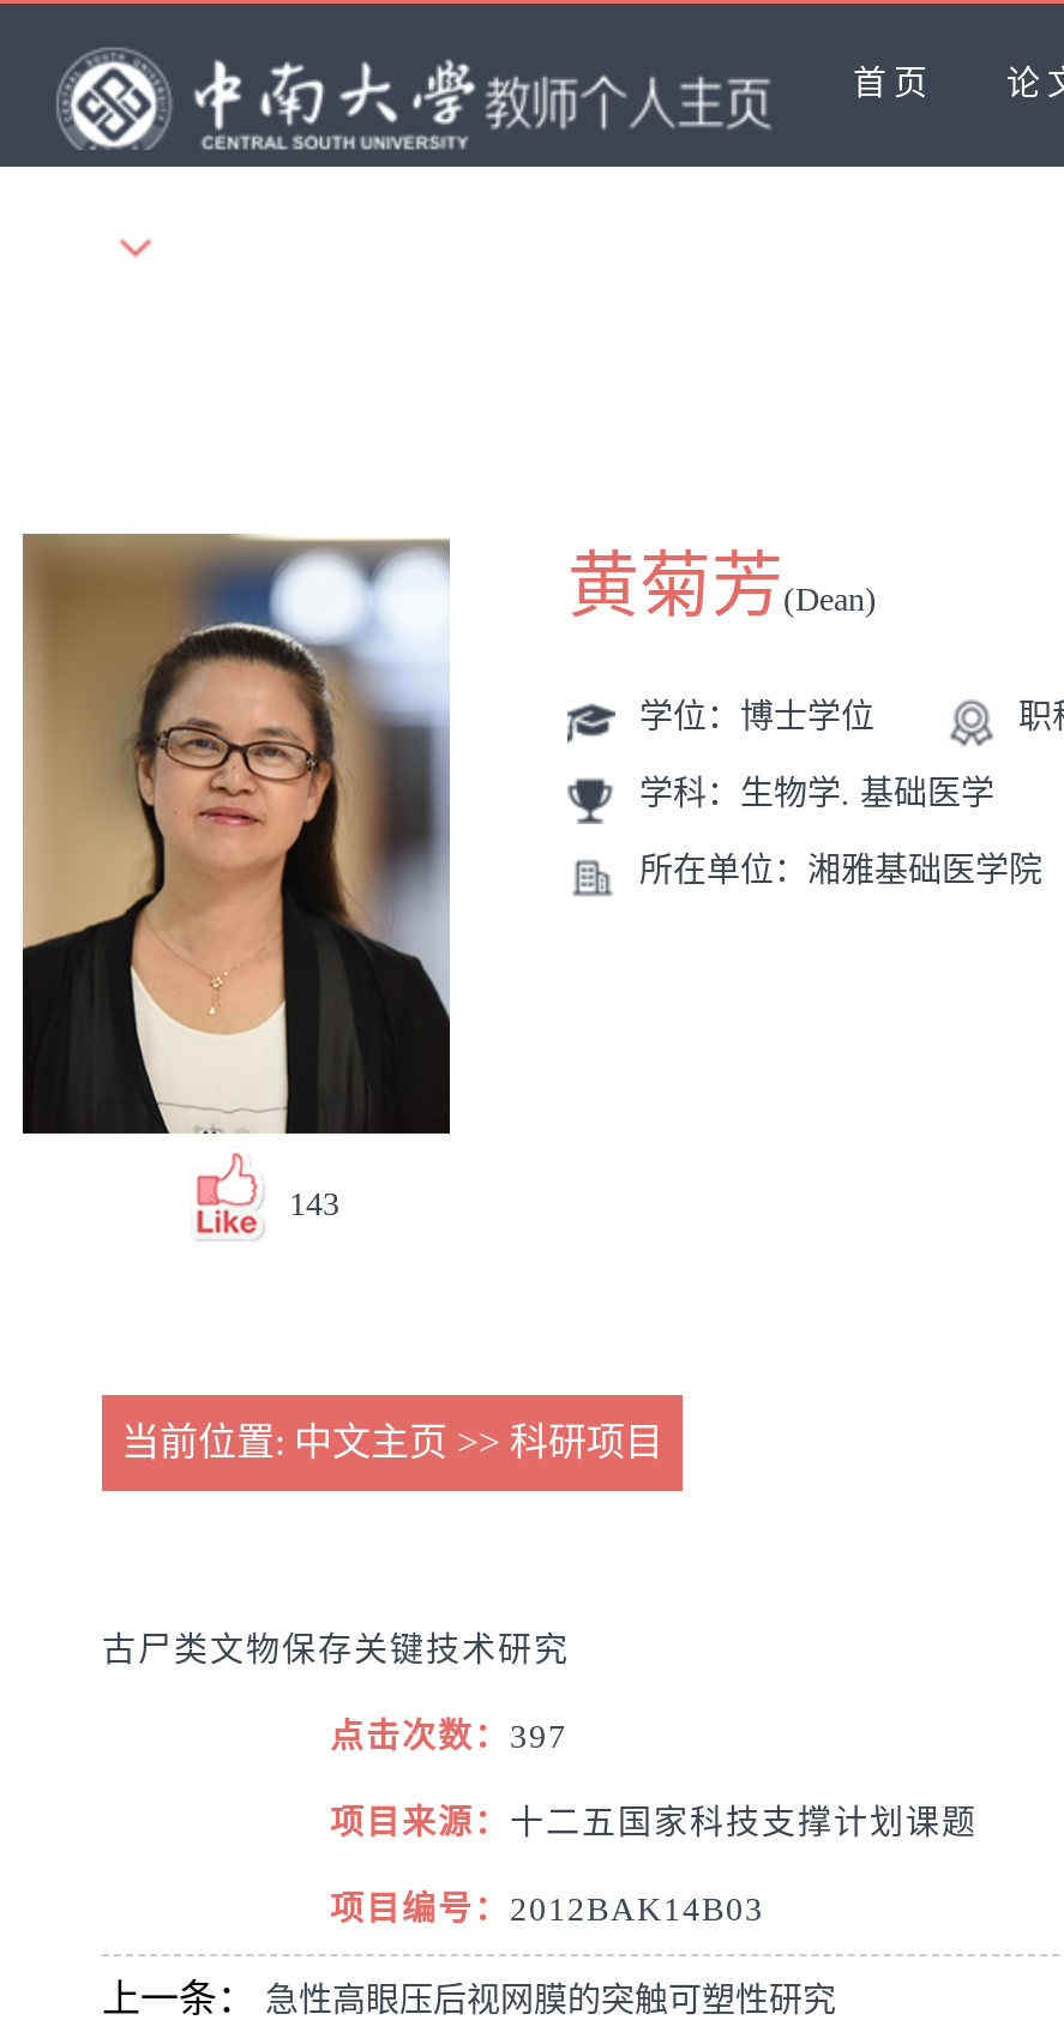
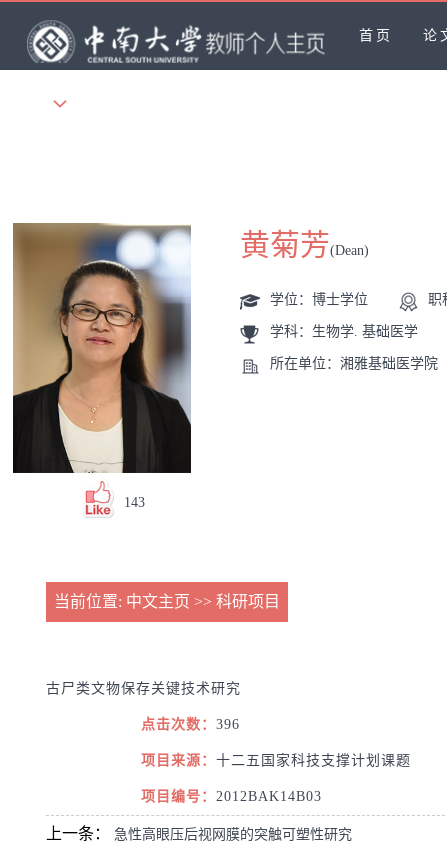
[330,1719,567,1755] 点击次数：397 -> [141,717,240,732] 点击次数：396

